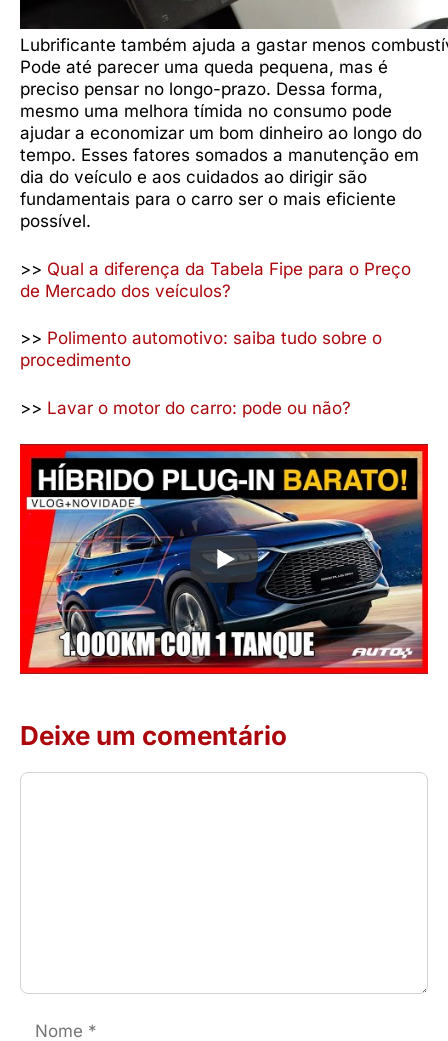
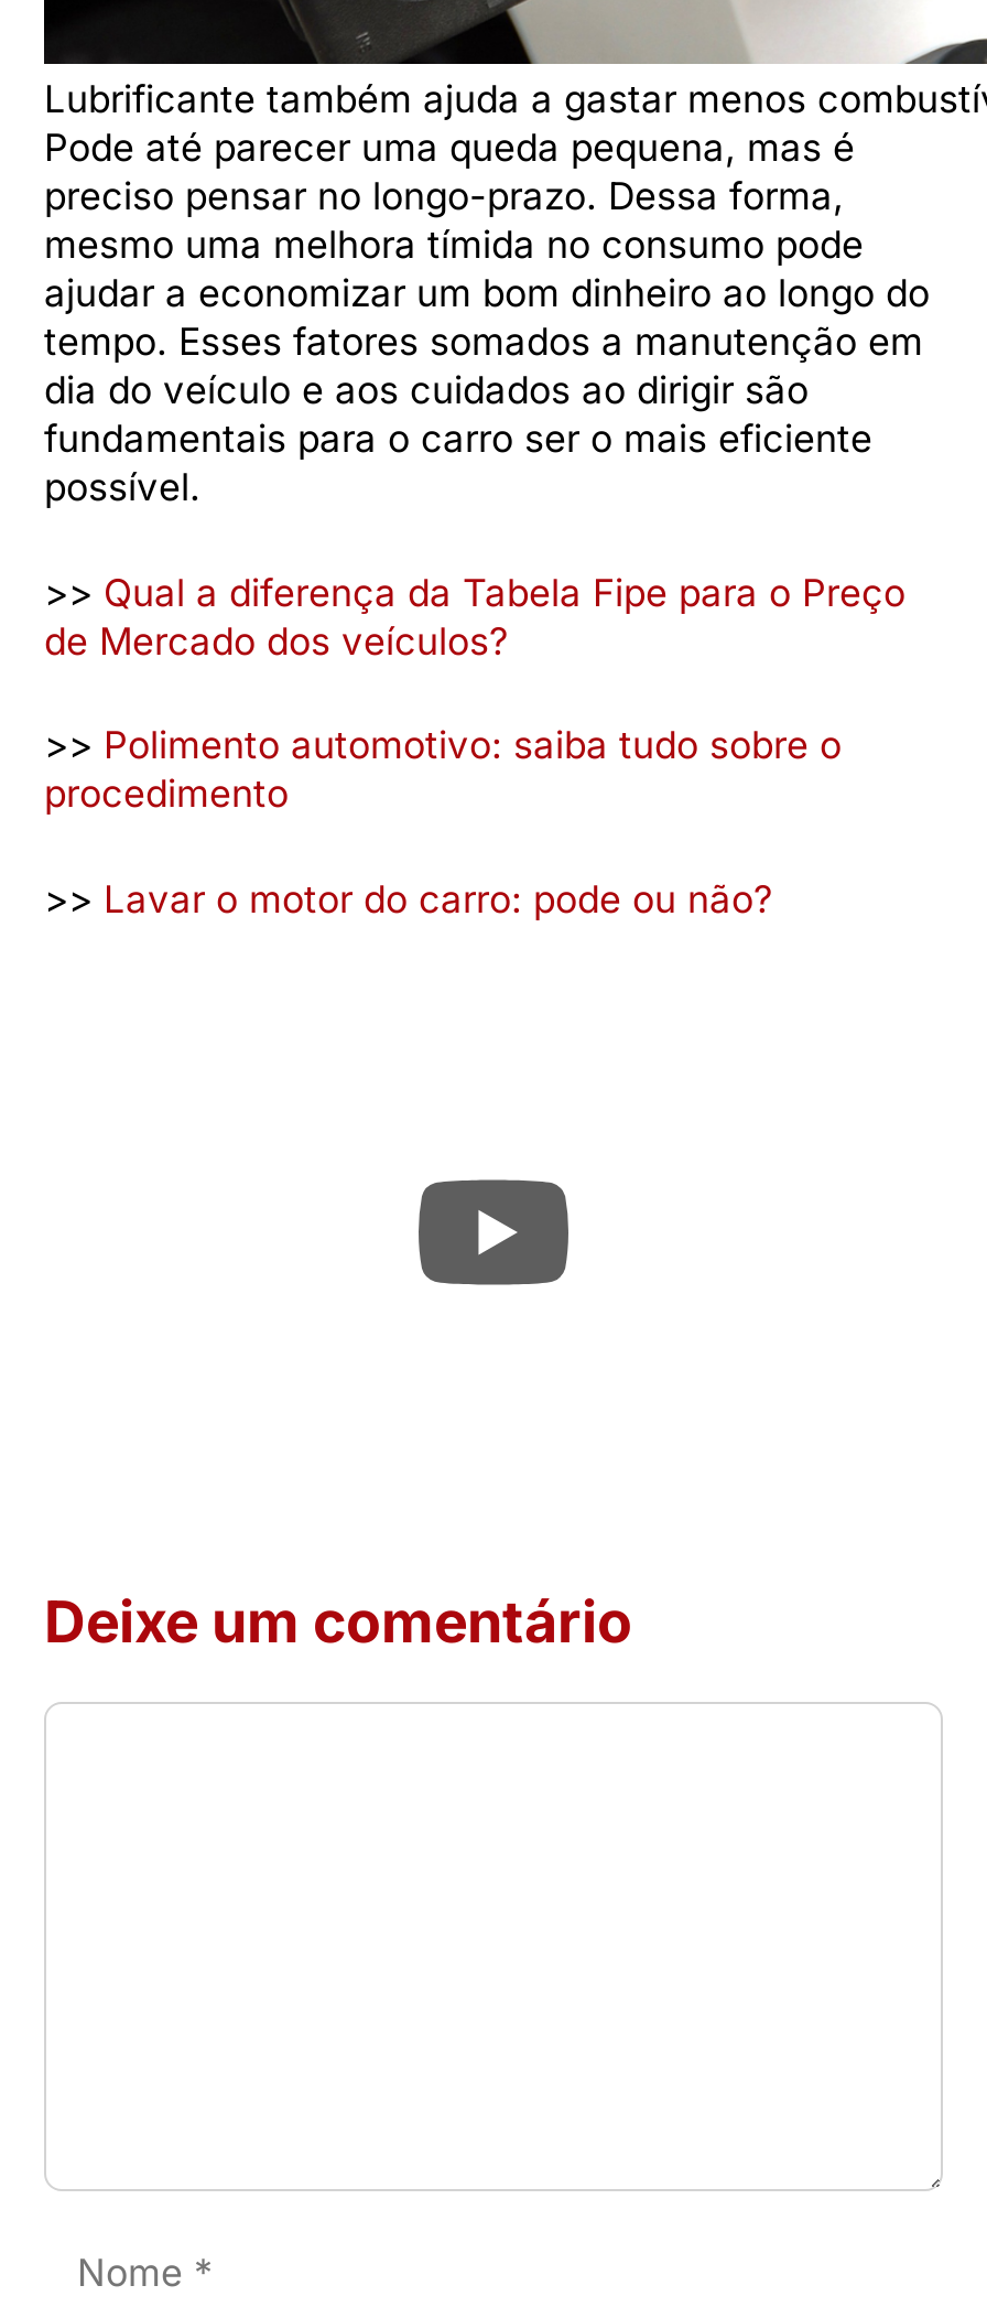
[19,443,429,675] [image] -> none

